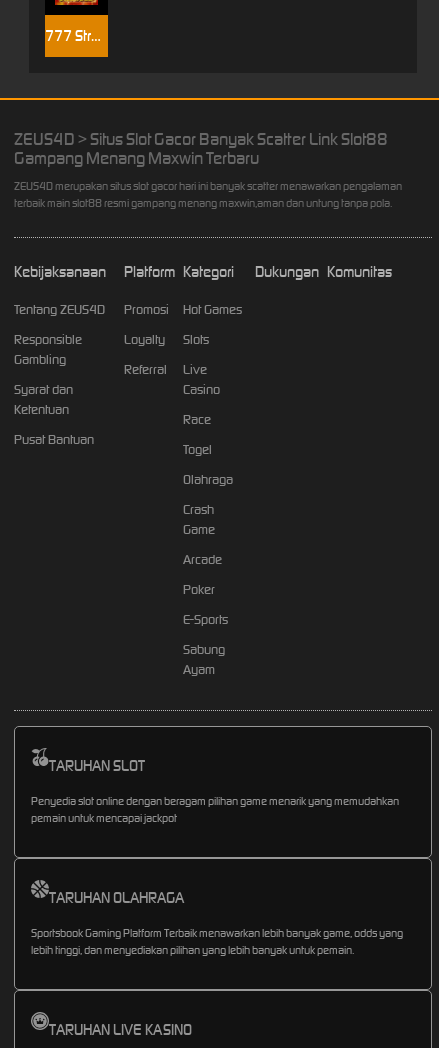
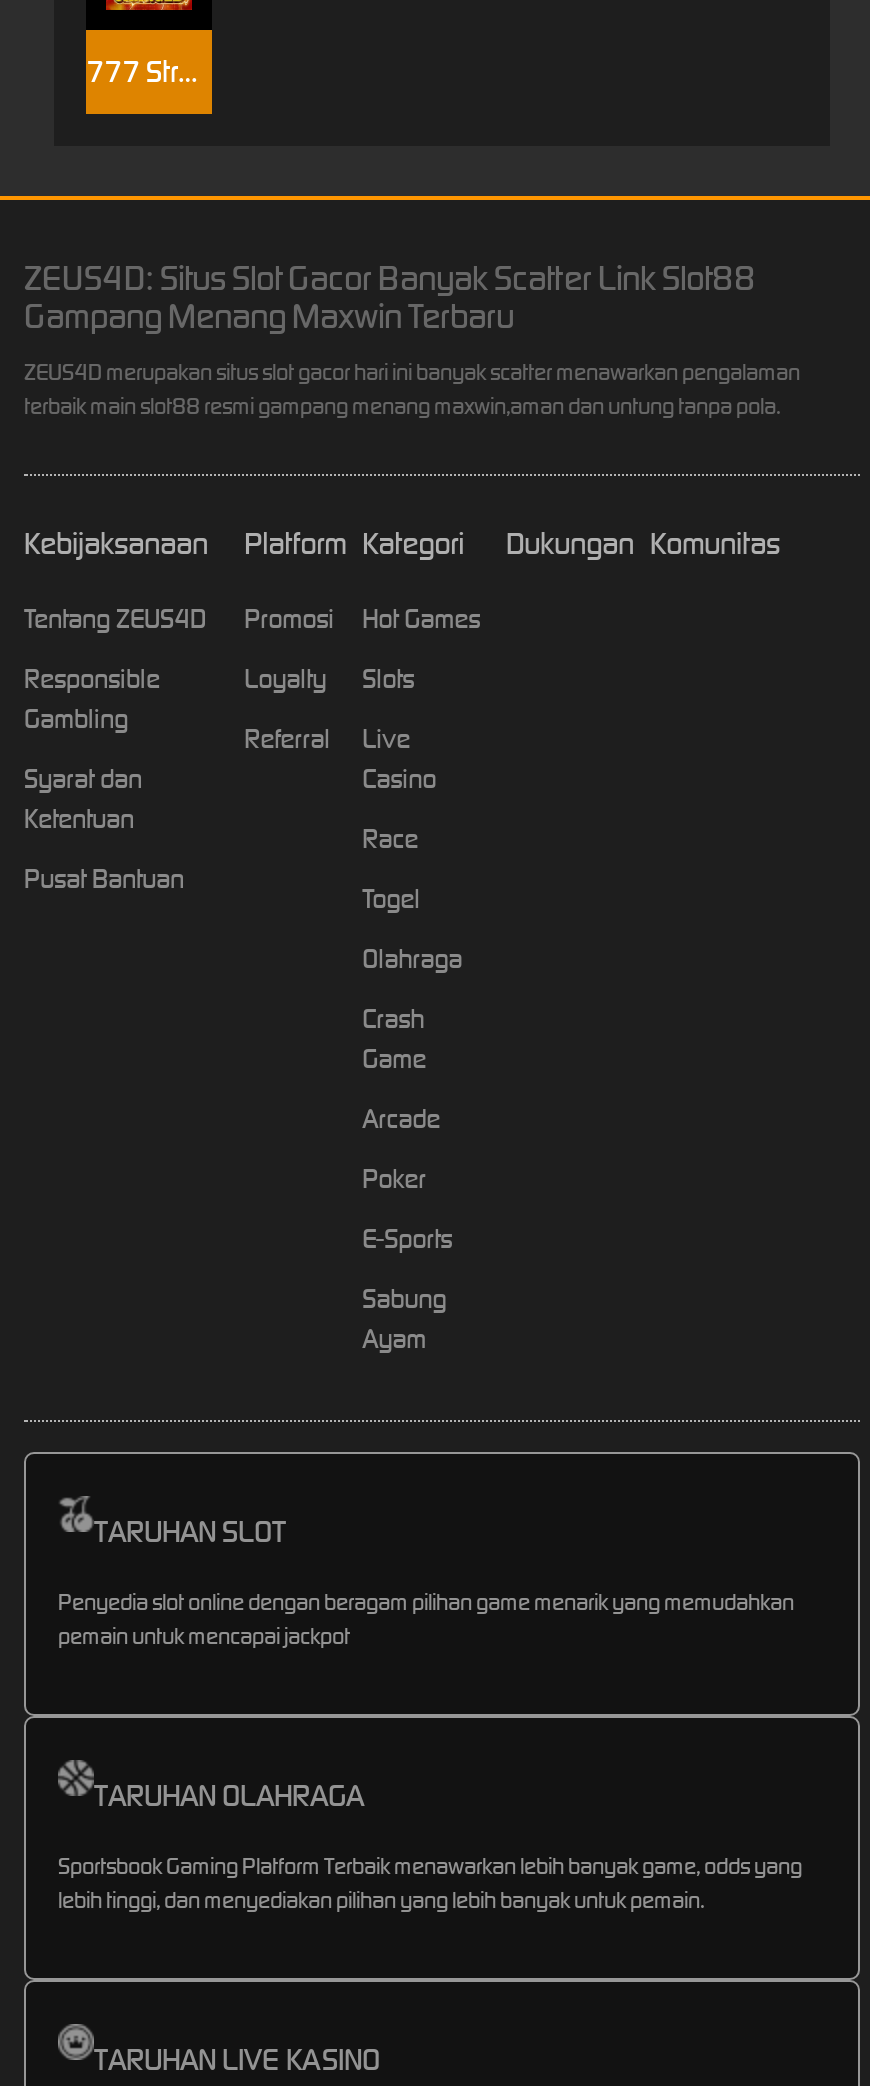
[14,128,388,150] ZEUS4D > Situs Slot Gacor Banyak Scatter Link Slot88 -> [24,256,756,300] ZEUS4D: Situs Slot Gacor Banyak Scatter Link Slot88

